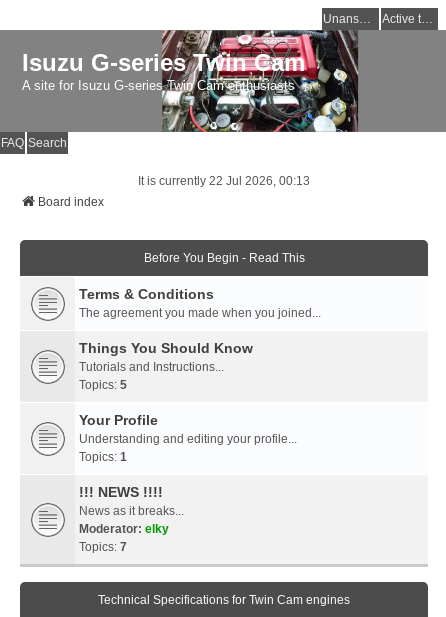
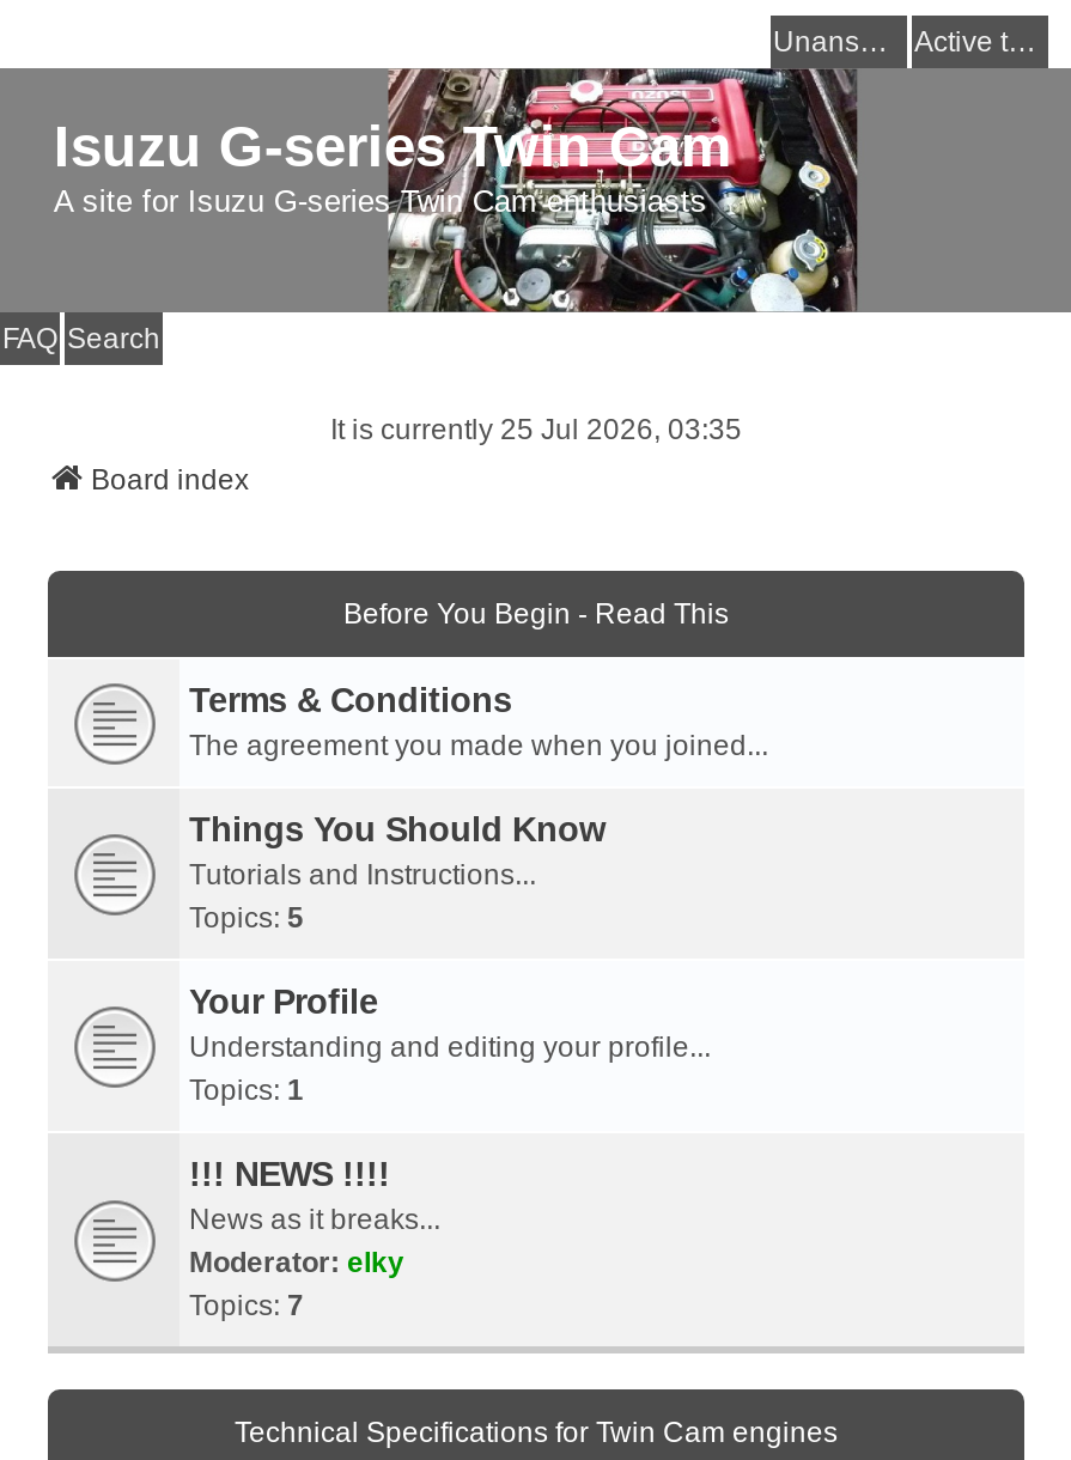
[138,174,310,188] It is currently 22 Jul 2026, 00:13 -> [330,412,742,446] It is currently 25 Jul 2026, 03:35

